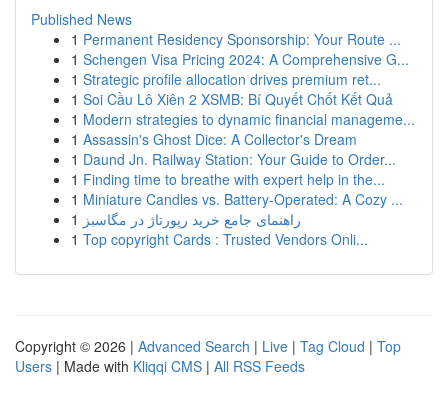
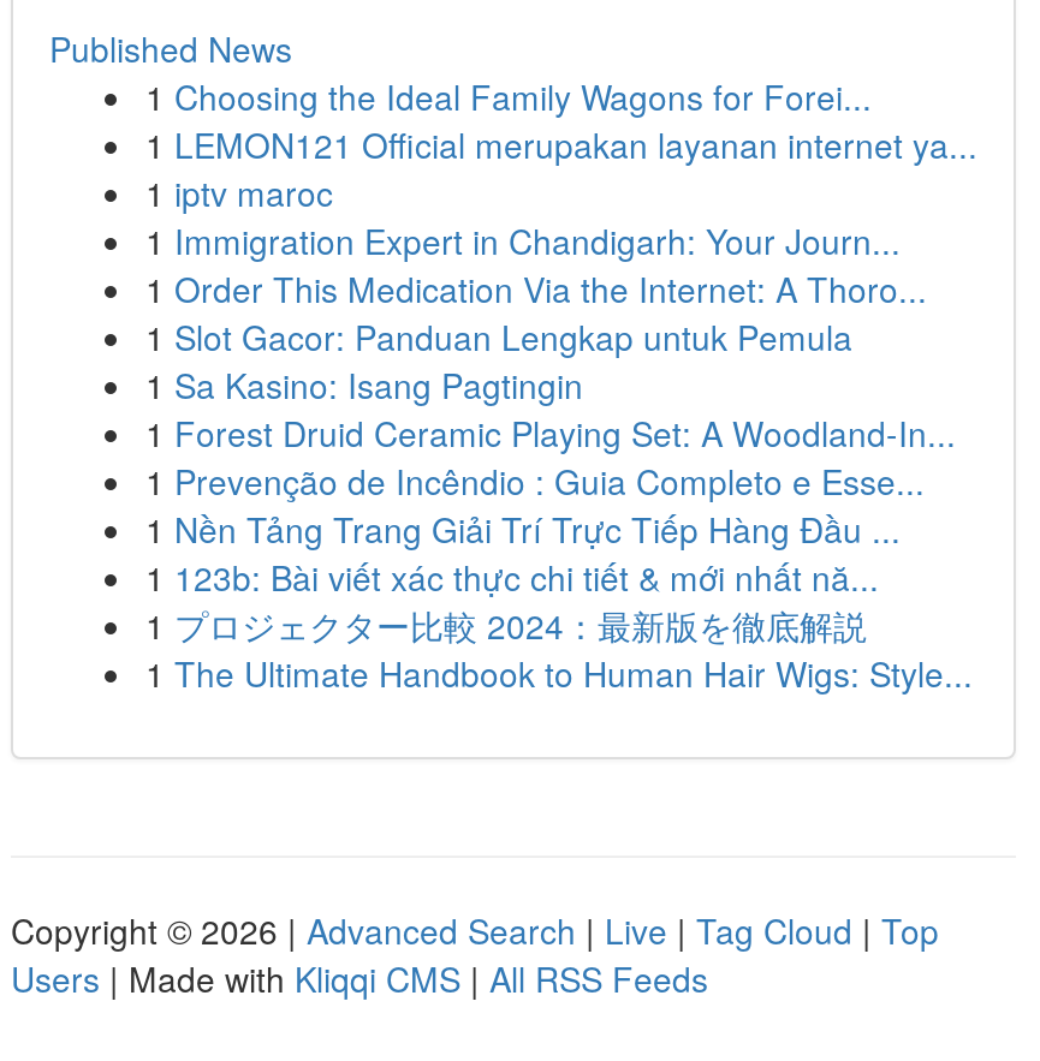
[71,29,415,249] 1 Permanent Residency Sponsorship: Your Route ... | 1 Schengen Visa Pricing 2024: A Comprehensive G... | 1 Strategic profile allocation drives premium ret... | 1 Soi Cầu Lô Xiên 2 XSMB: Bí Quyết Chốt Kết Quả | 1 Modern strategies to dynamic financial manageme... | 1 Assassin's Ghost Dice: A Collector's Dream | 1 Daund Jn. Railway Station: Your Guide to Order... | 1 Finding time to breathe with expert help in the... | 1 Miniature Candles vs. Battery-Operated: A Cozy ... | 1 راهنمای جامع خرید رپورتاژ در مگاسبز | 1 Top copyright Cards : Trusted Vendors Onli... -> [145,72,977,697] 1 Choosing the Ideal Family Wagons for Forei... | 1 LEMON121 Official merupakan layanan internet ya... | 1 iptv maroc | 1 Immigration Expert in Chandigarh: Your Journ... | 1 Order This Medication Via the Internet: A Thoro... | 1 Slot Gacor: Panduan Lengkap untuk Pemula | 1 Sa Kasino: Isang Pagtingin | 1 Forest Druid Ceramic Playing Set: A Woodland-In... | 1 Prevenção de Incêndio : Guia Completo e Esse... | 1 Nền Tảng Trang Giải Trí Trực Tiếp Hàng Đầu ... | 1 123b: Bài viết xác thực chi tiết & mới nhất nă... | 1 プロジェクター比較 2024：最新版を徹底解説 | 1 The Ultimate Handbook to Human Hair Wigs: Style...

